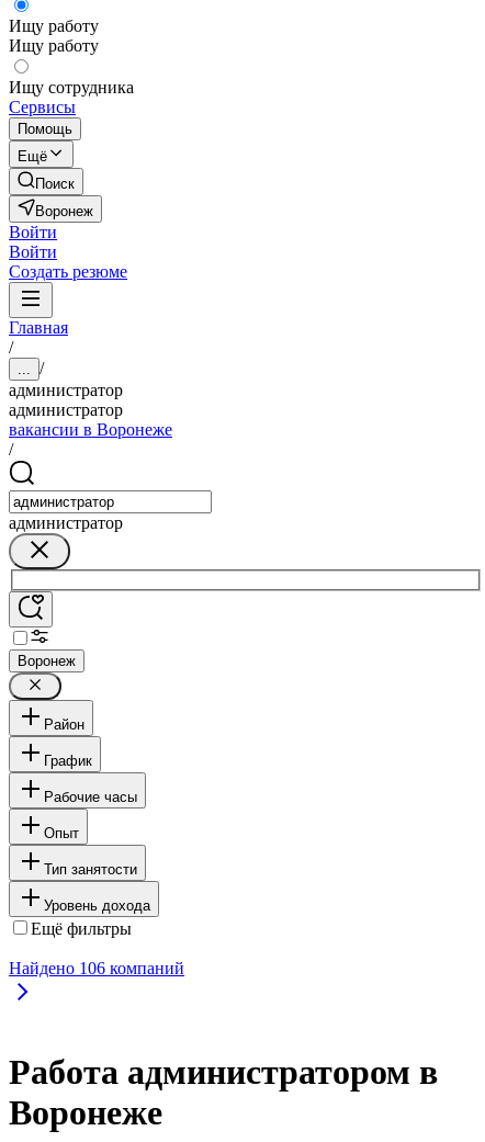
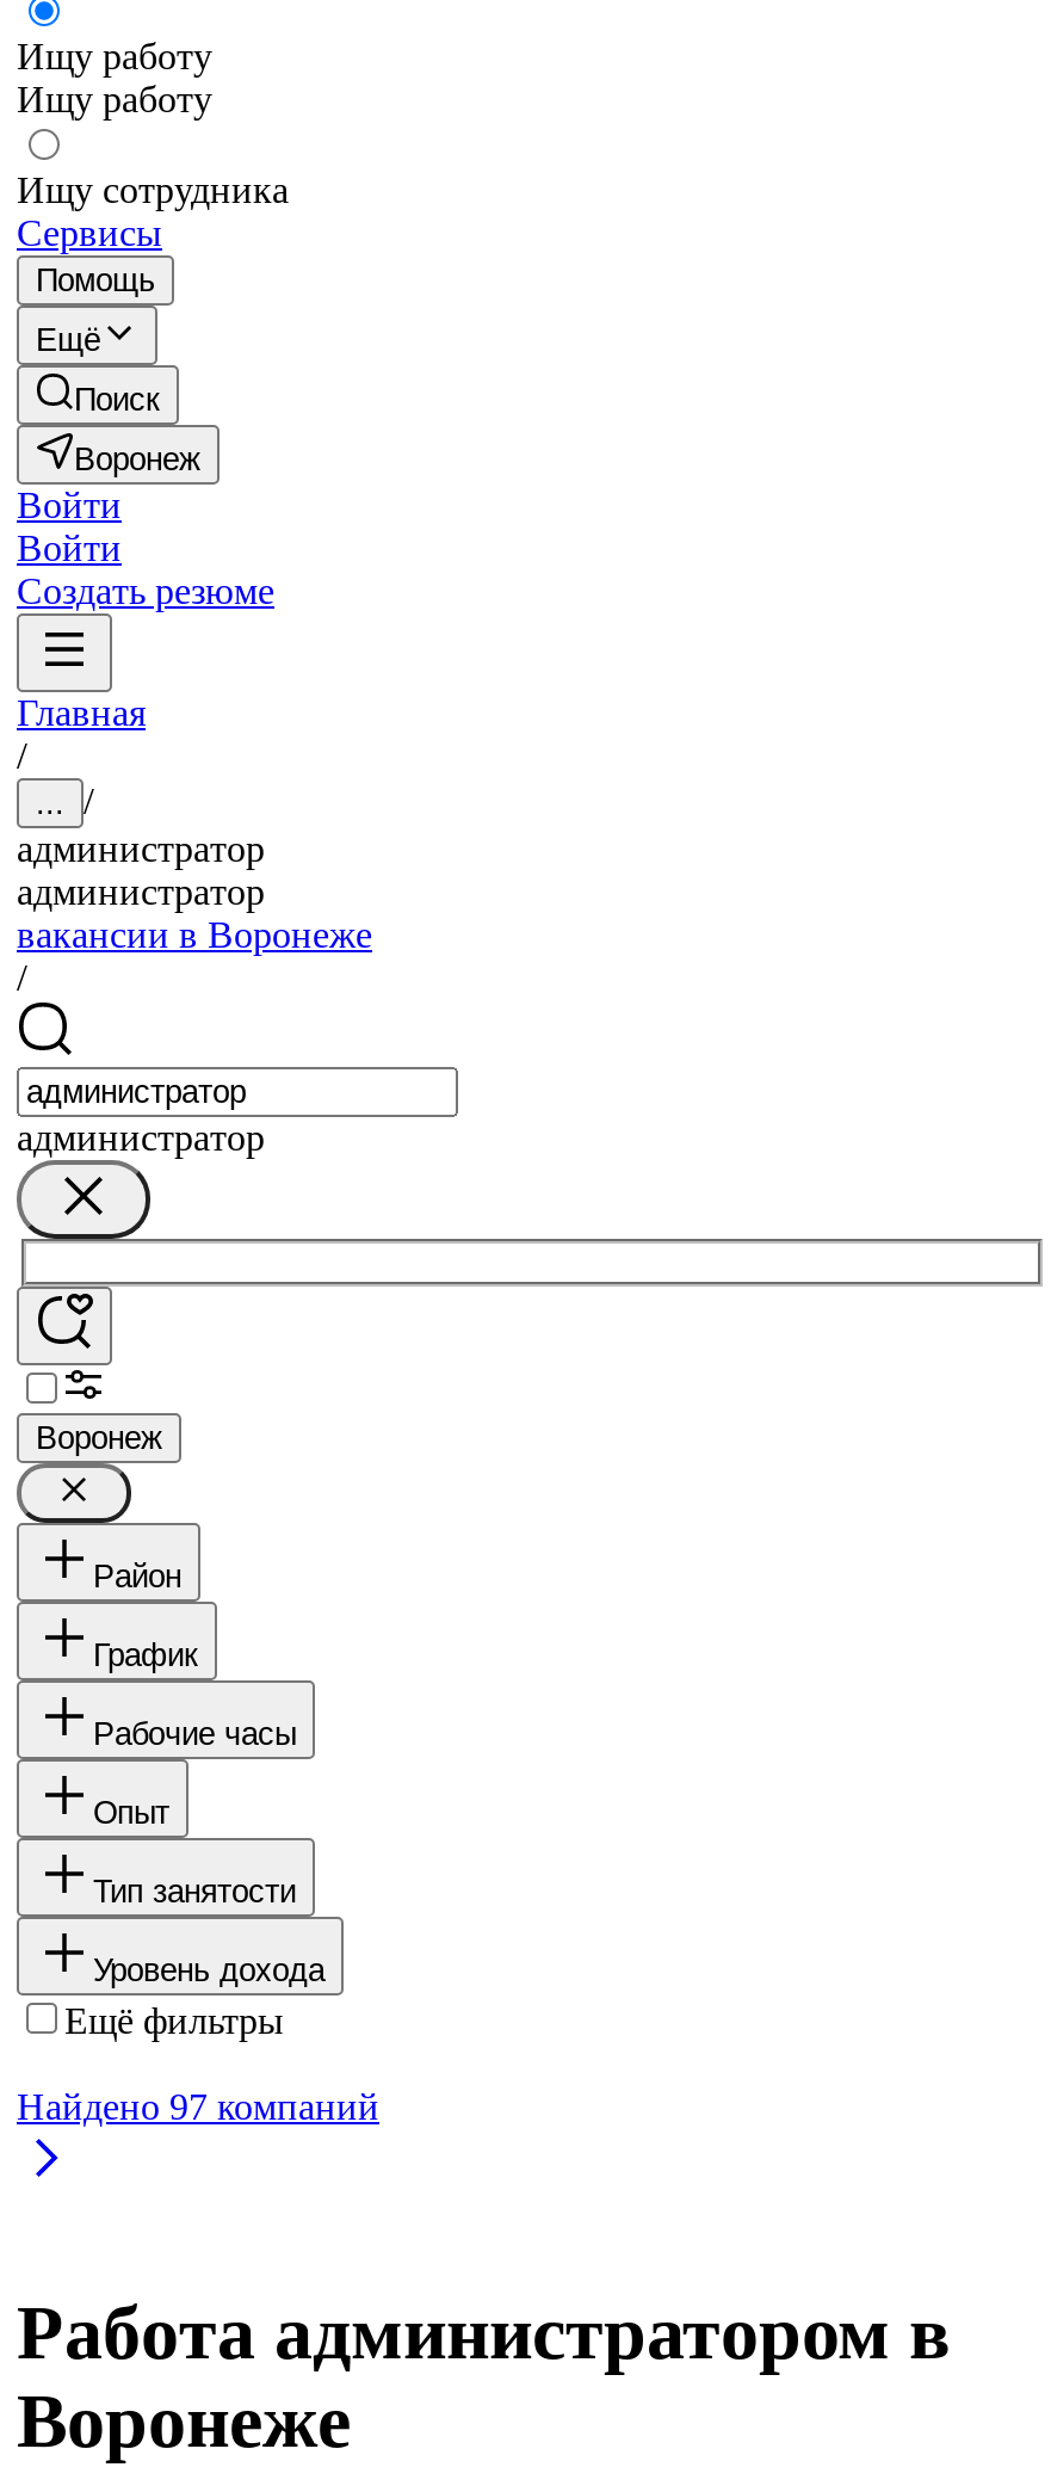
[9,958,184,977] Найдено 106 компаний -> [17,2085,379,2126] Найдено 97 компаний

